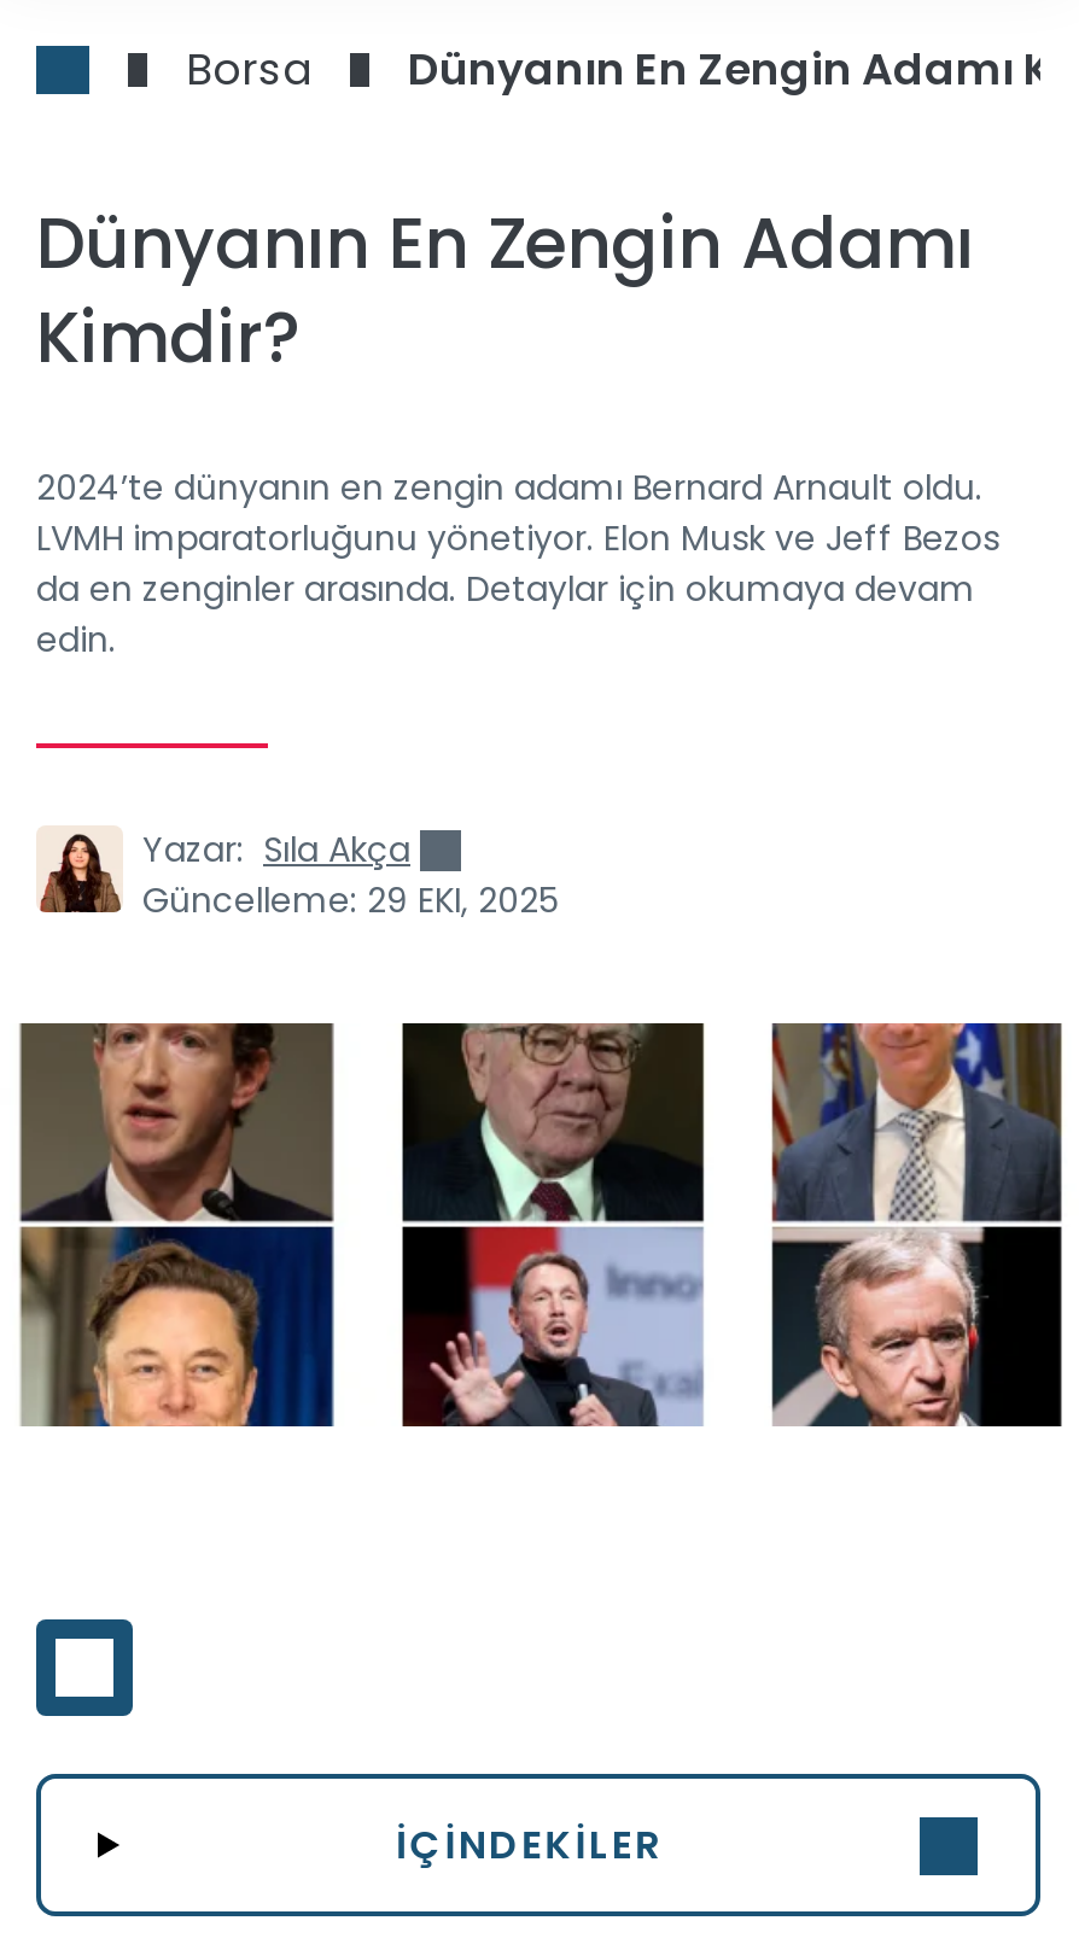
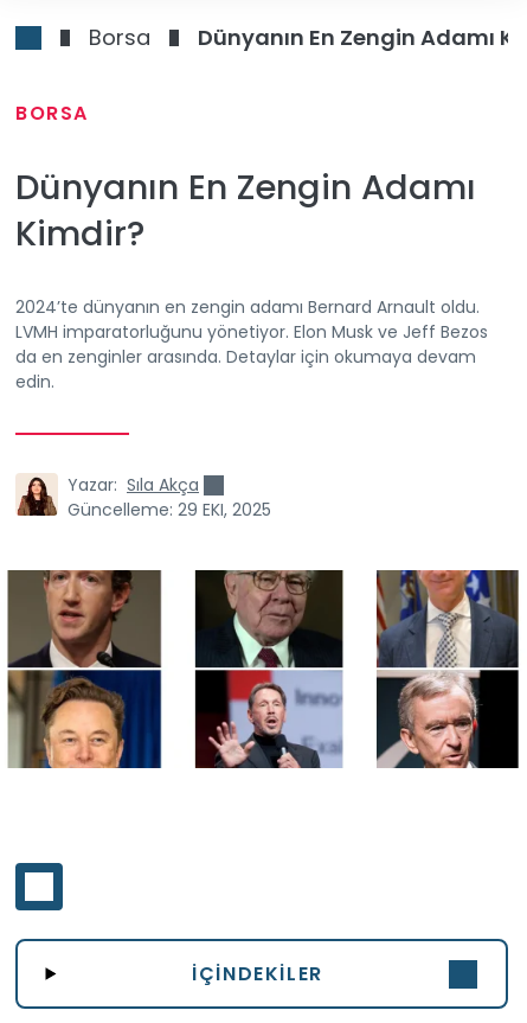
none -> [15,100,89,127] BORSA

